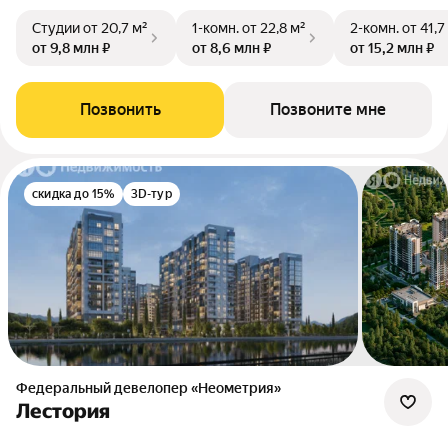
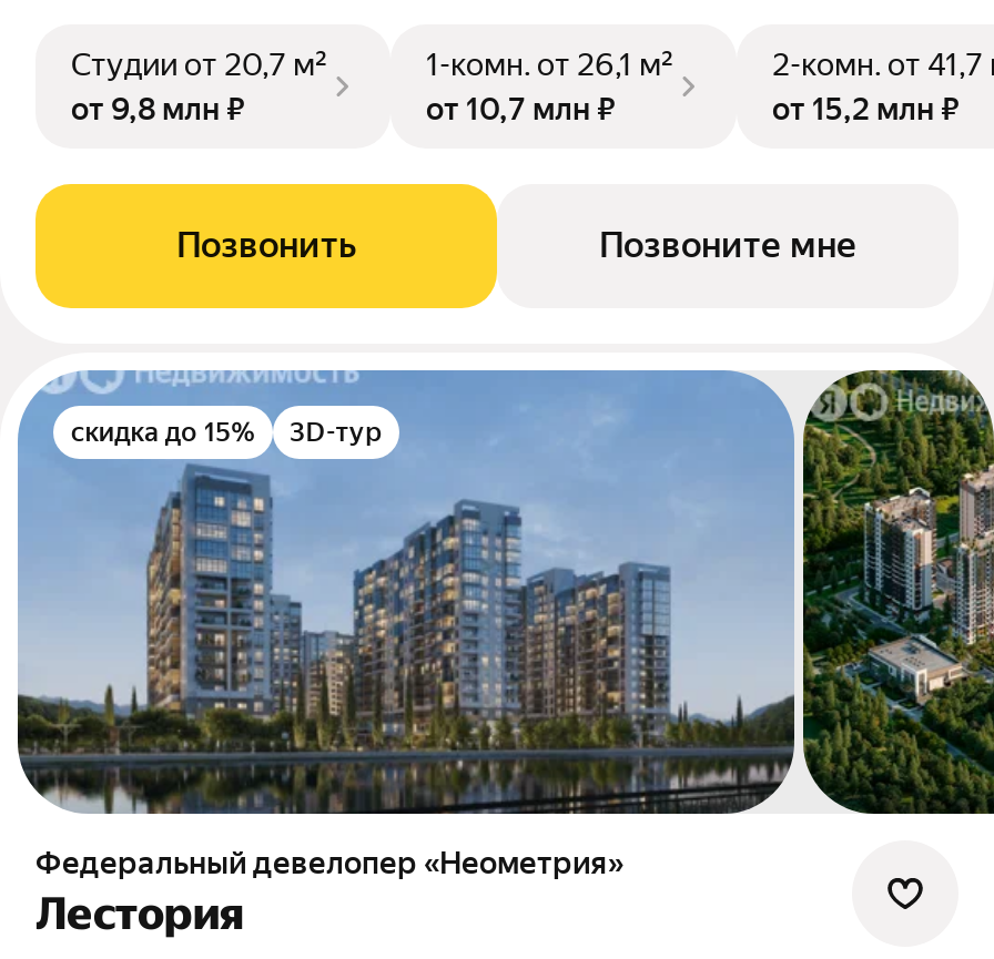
[192,20,306,36] 1-комн. от 22,8 м² -> [426,47,674,82] 1-комн. от 26,1 м²
[192,40,271,56] от 8,6 млн ₽ -> [426,91,615,127] от 10,7 млн ₽

